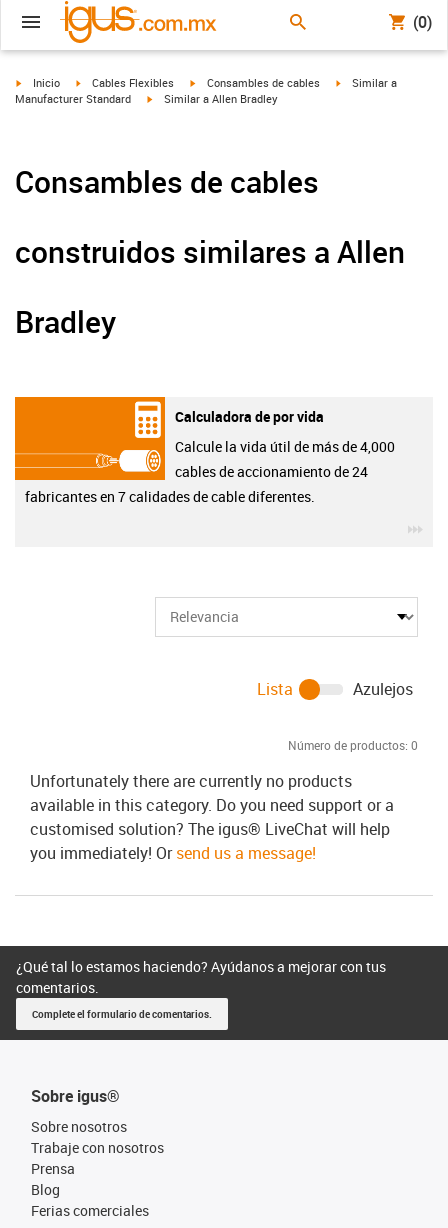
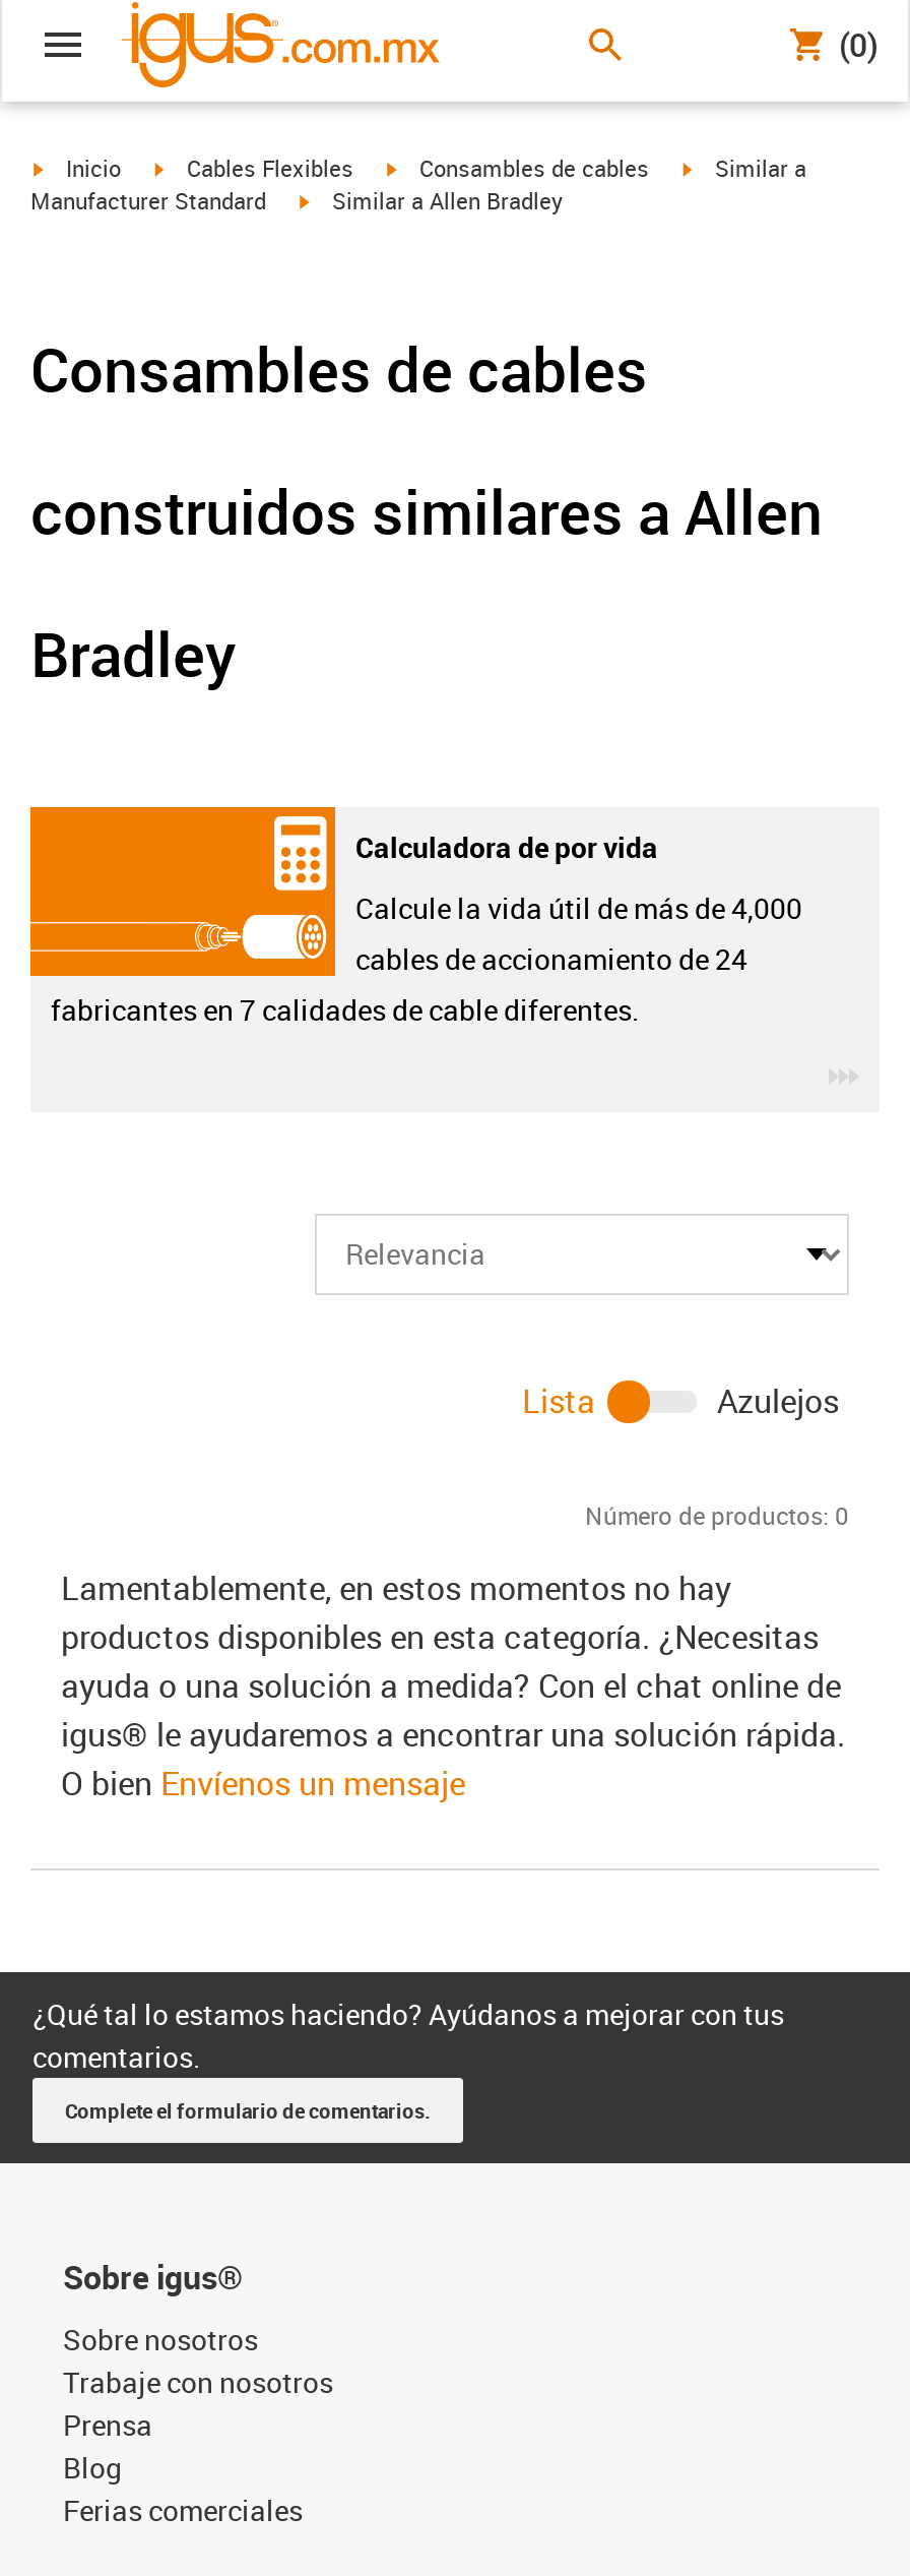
[30,769,394,863] Unfortunately there are currently no products | available in this category. Do you need support or a | customised solution? The igus® LiveChat will help | you immediately! Or send us a message! -> [61,1565,845,1804] Lamentablemente, en estos momentos no hay | productos disponibles en esta categoría. ¿Necesitas | ayuda o una solución a medida? Con el chat online de | igus® le ayudaremos a encontrar una solución rápida. | O bien Envíenos un mensaje

